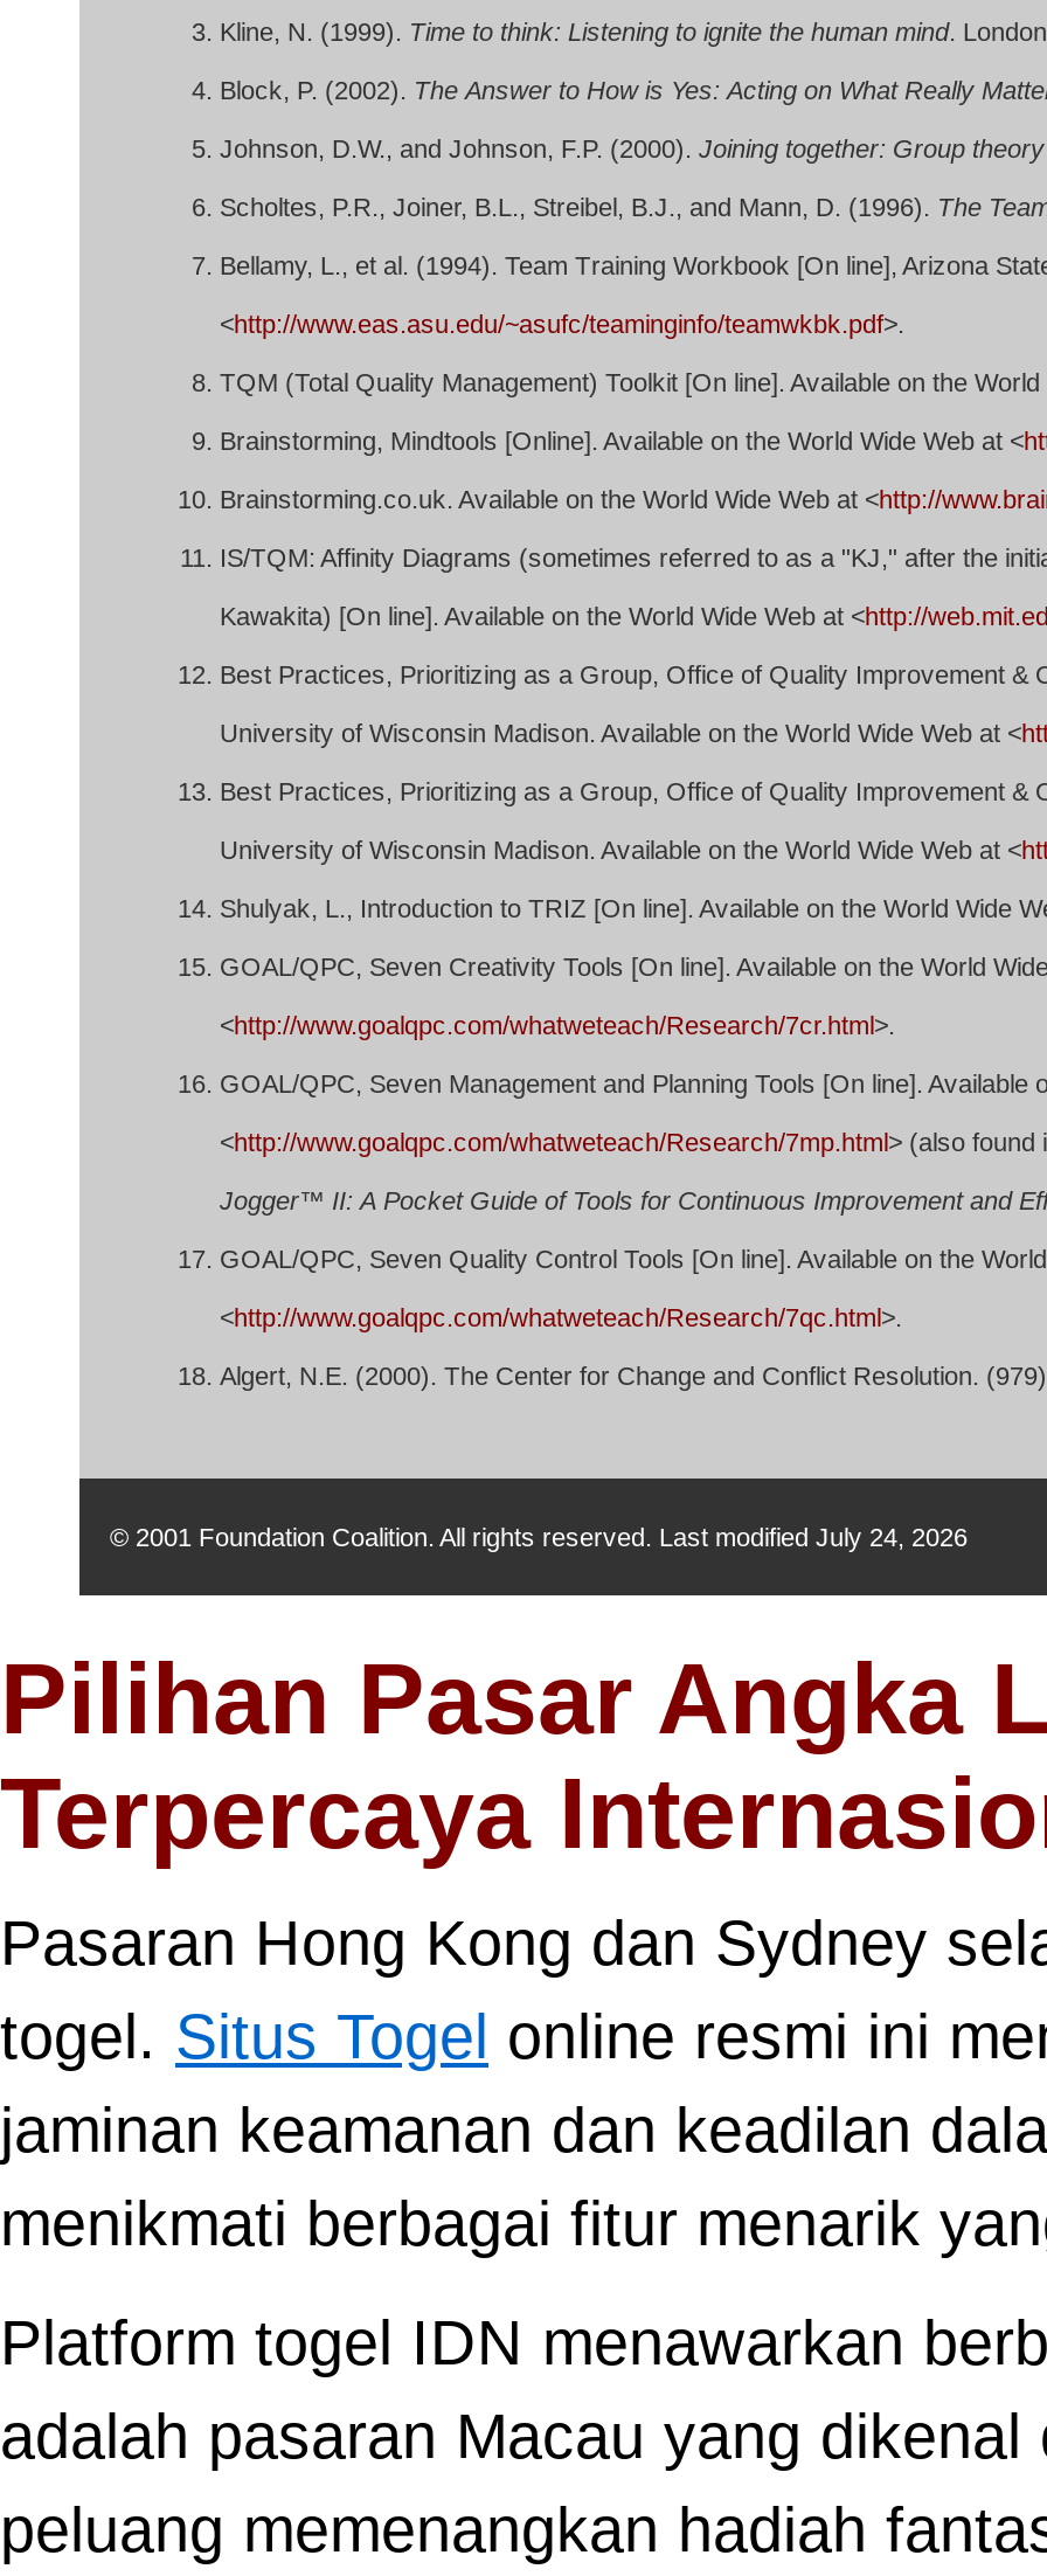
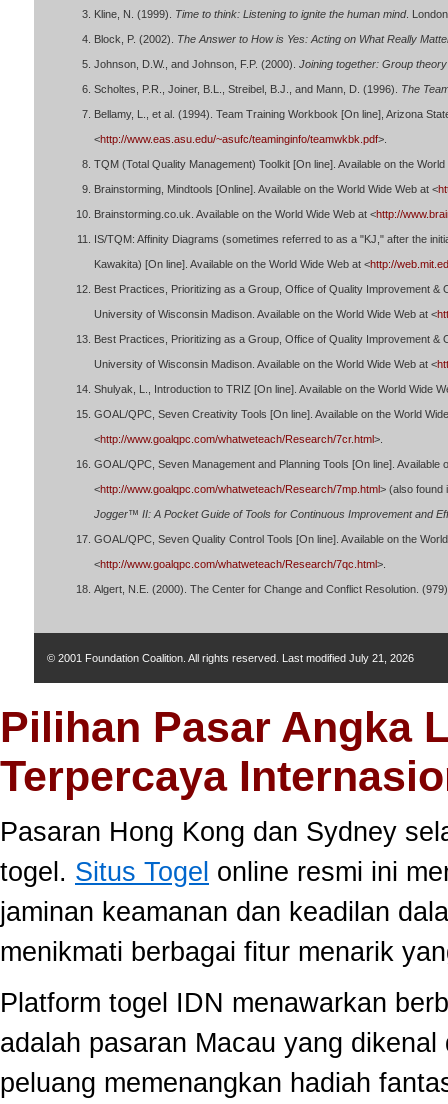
[110,1523,968,1551] © 2001 Foundation Coalition. All rights reserved. Last modified July 24, 2026 -> [47,652,414,664] © 2001 Foundation Coalition. All rights reserved. Last modified July 21, 2026

